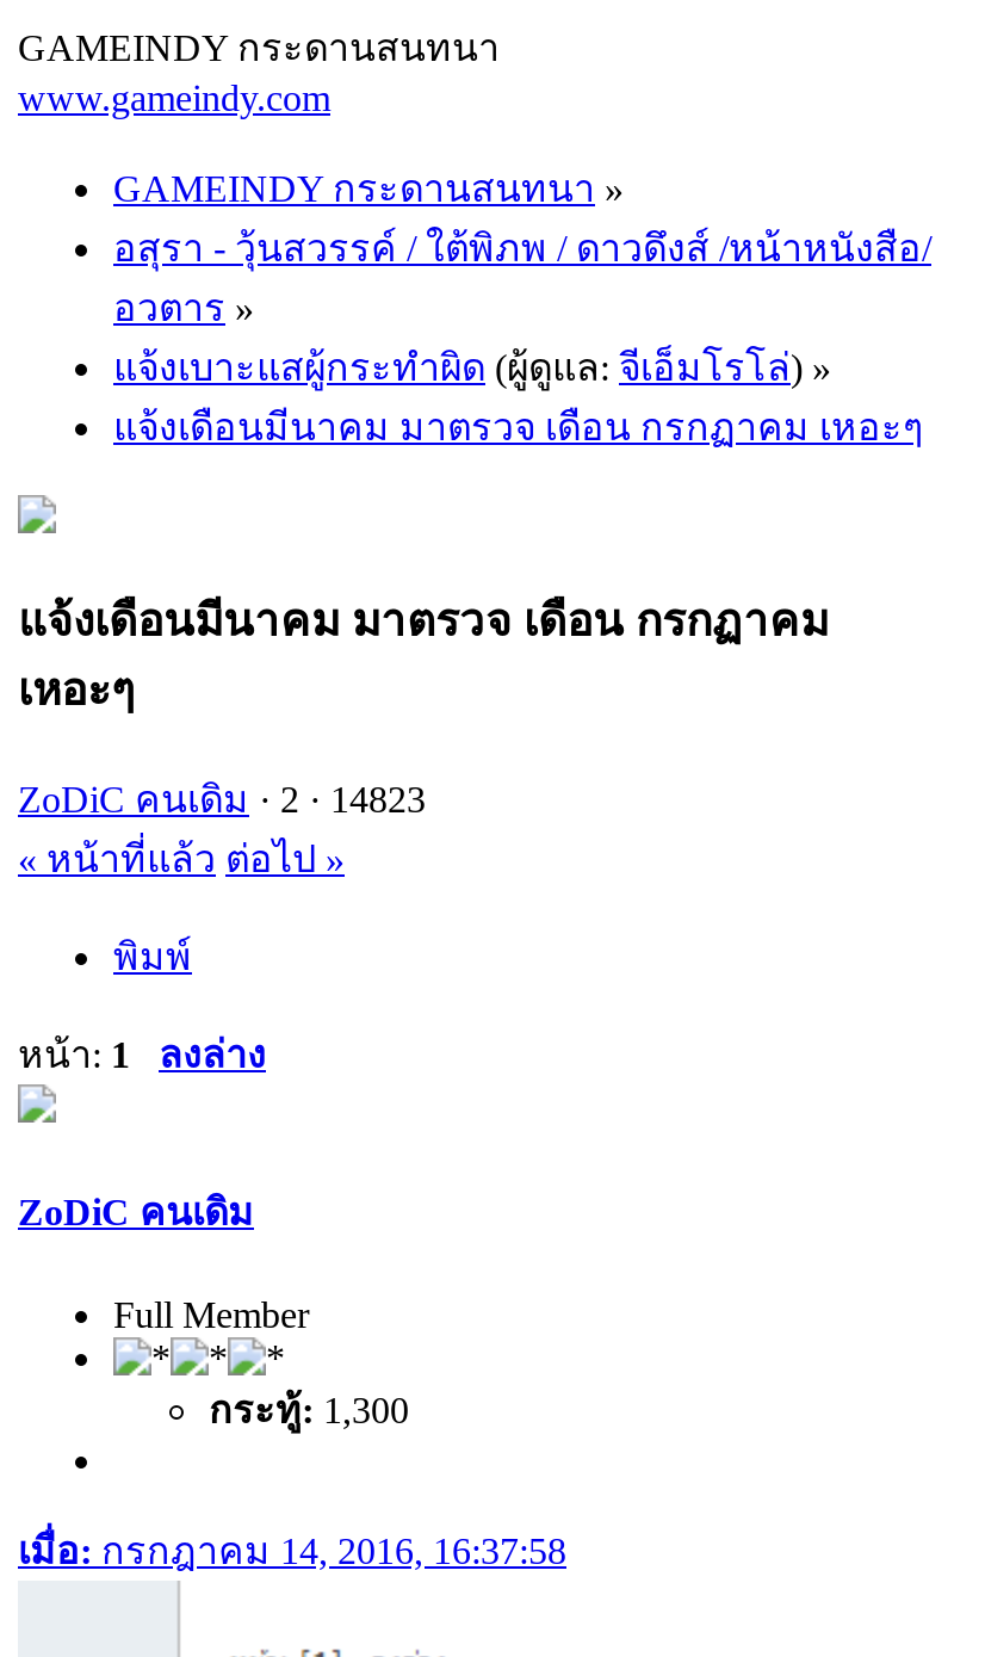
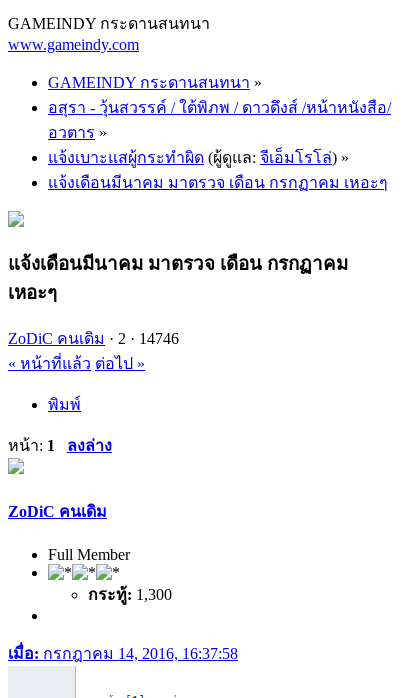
[18,779,426,820] ZoDiC คนเดิม· 2 · 14823 -> [8,330,179,347] ZoDiC คนเดิม· 2 · 14746

